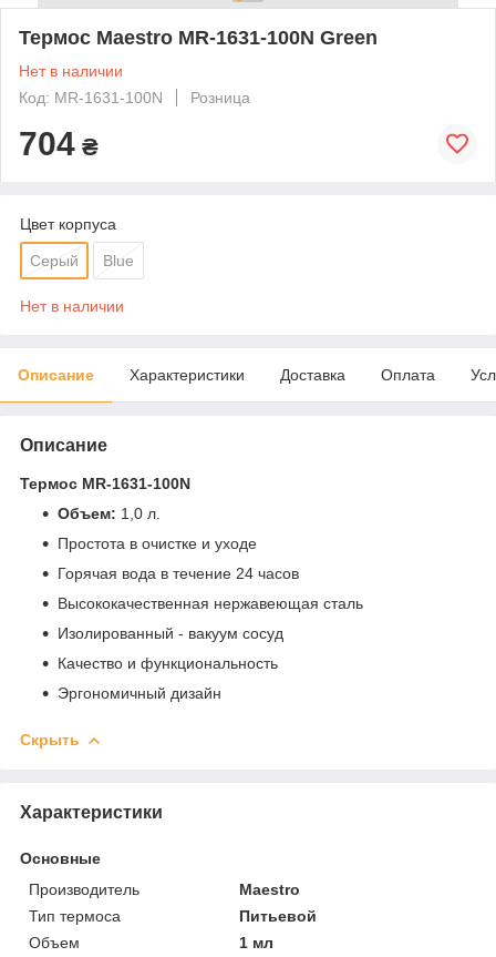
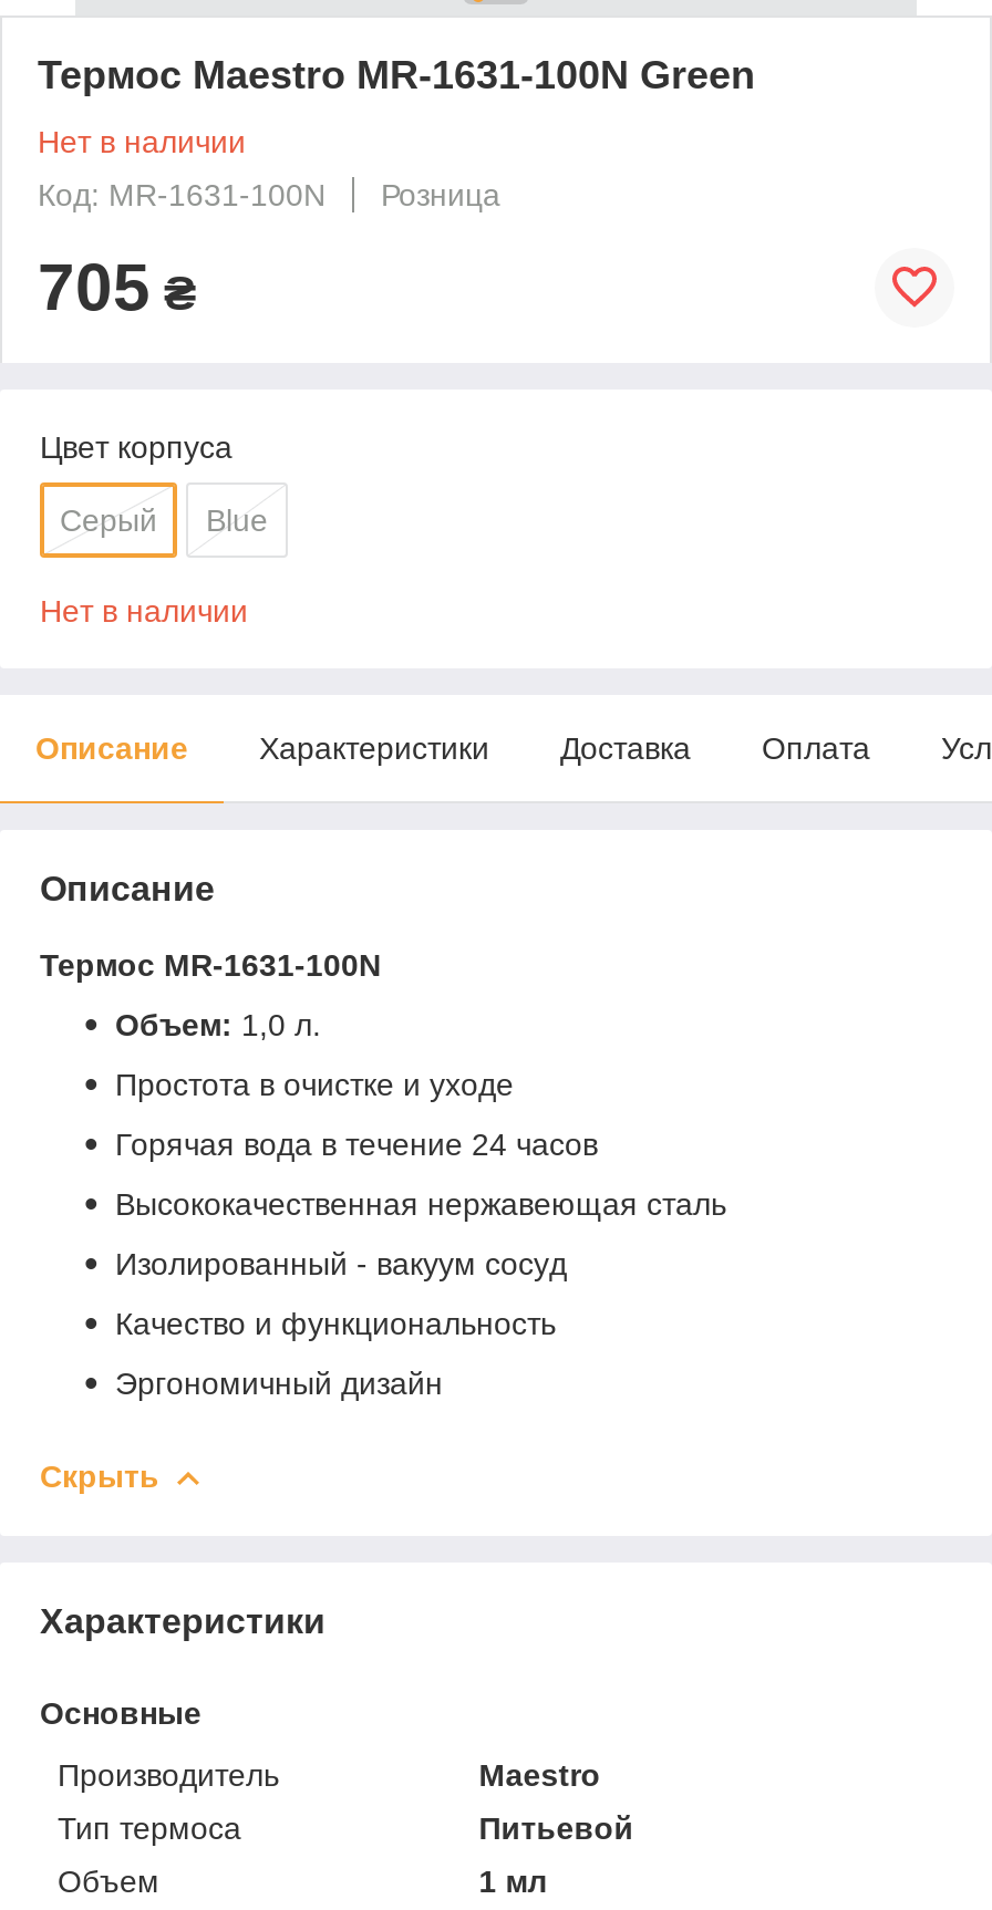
[19,125,99,162] 704 ₴ -> [38,250,197,323] 705 ₴

